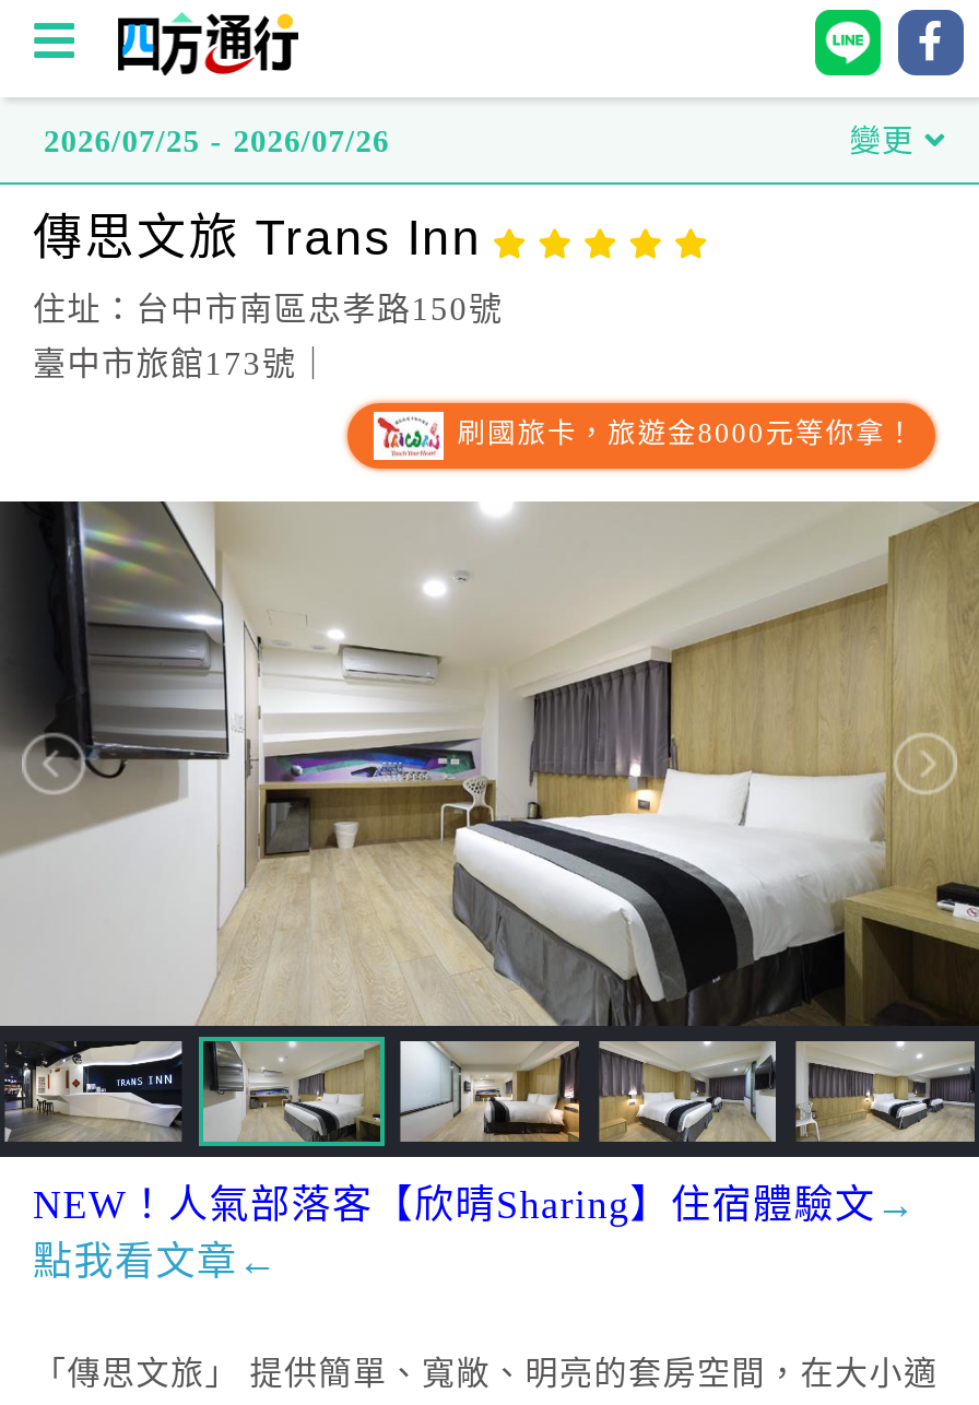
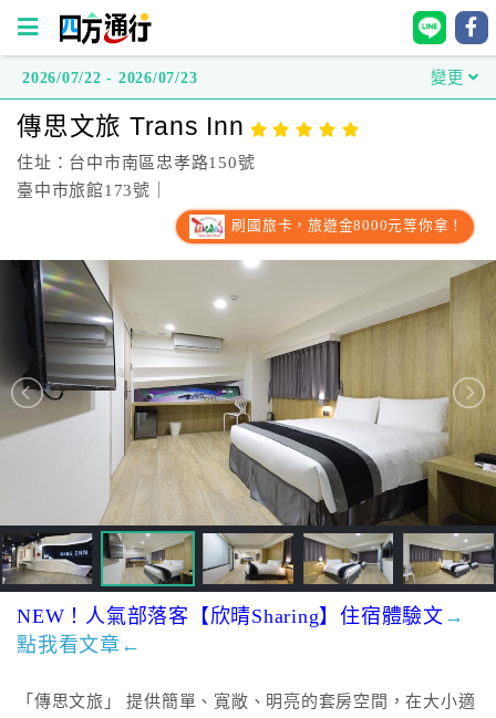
[44,123,389,158] 2026/07/25 - 2026/07/26 -> [22,69,197,86] 2026/07/22 - 2026/07/23

